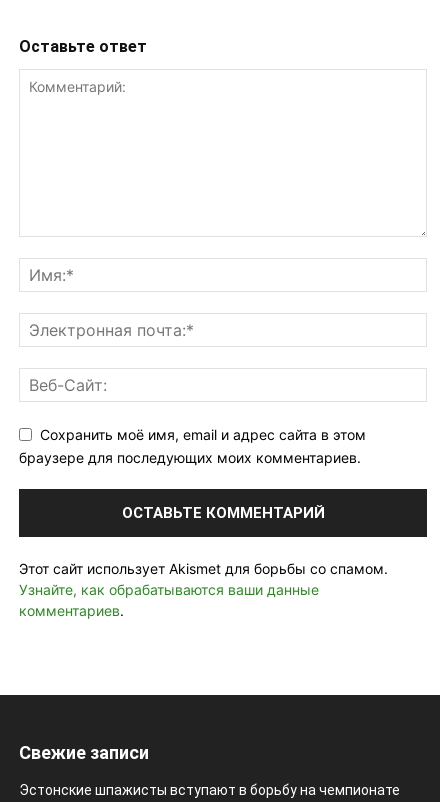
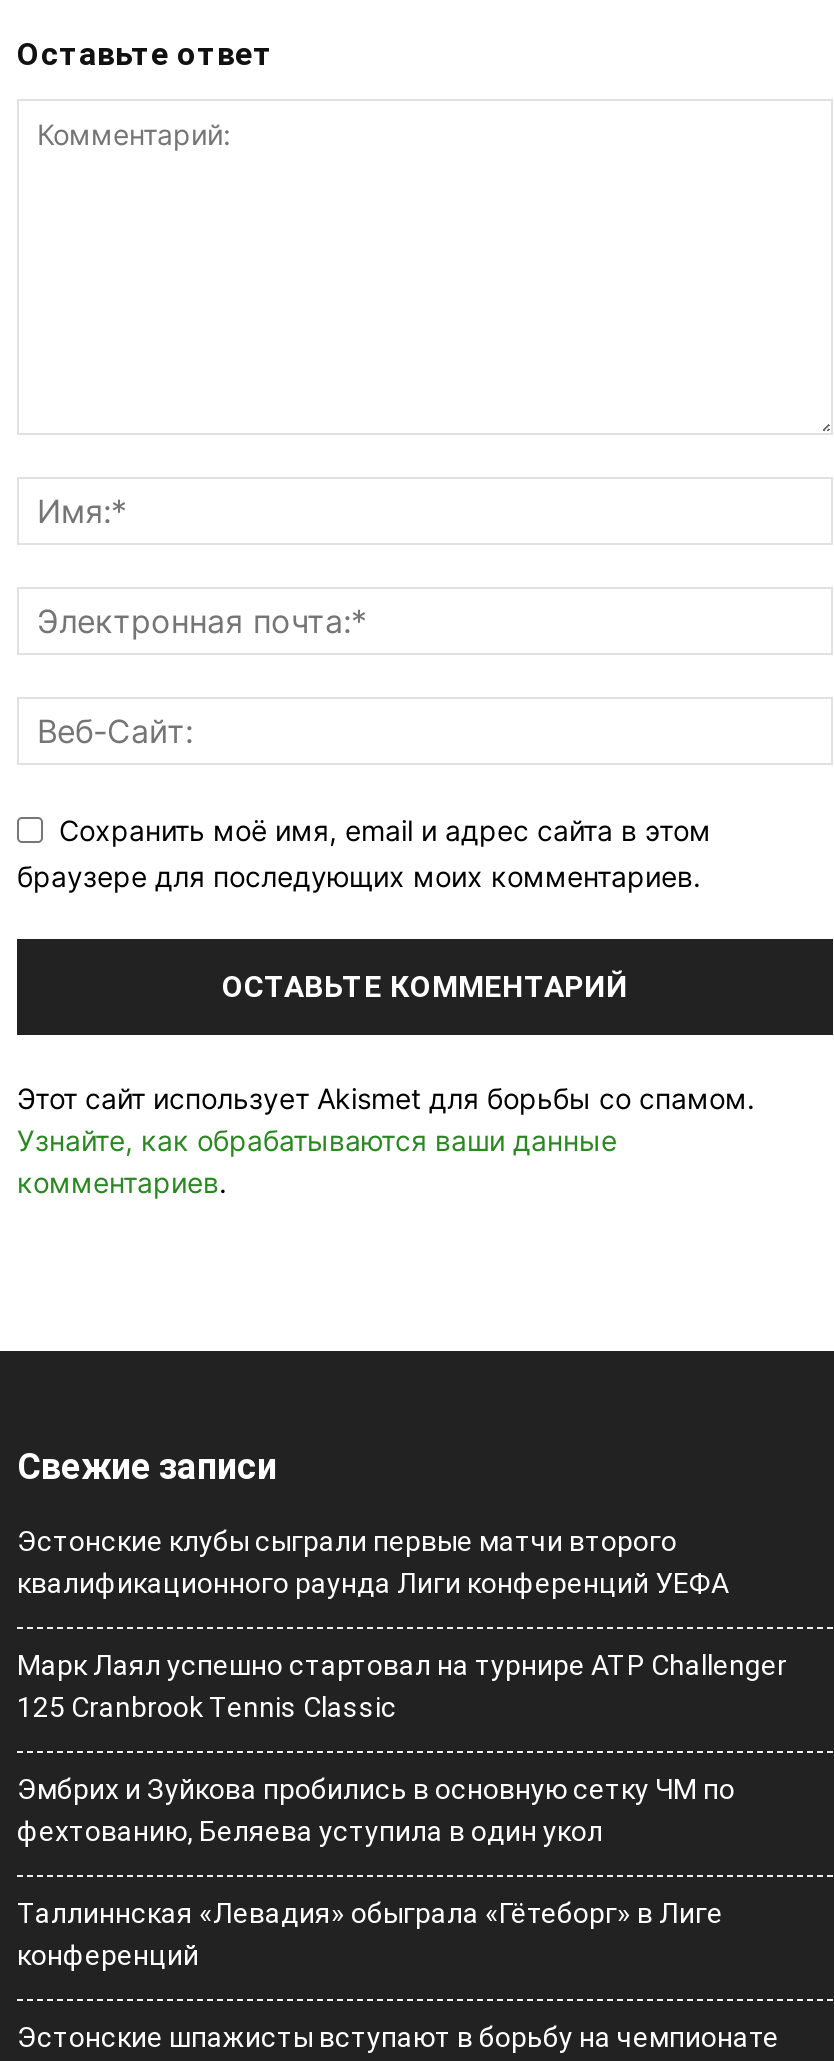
none -> [17,1525,787,1971] Эстонские клубы сыграли первые матчи второго | квалификационного раунда Лиги конференций УЕФА | Марк Лаял успешно стартовал на турнире ATP Challenger | 125 Cranbrook Tennis Classic | Эмбрих и Зуйкова пробились в основную сетку ЧМ по | фехтованию, Беляева уступила в один укол | Таллиннская «Левадия» обыграла «Гётеборг» в Лиге | конференций

